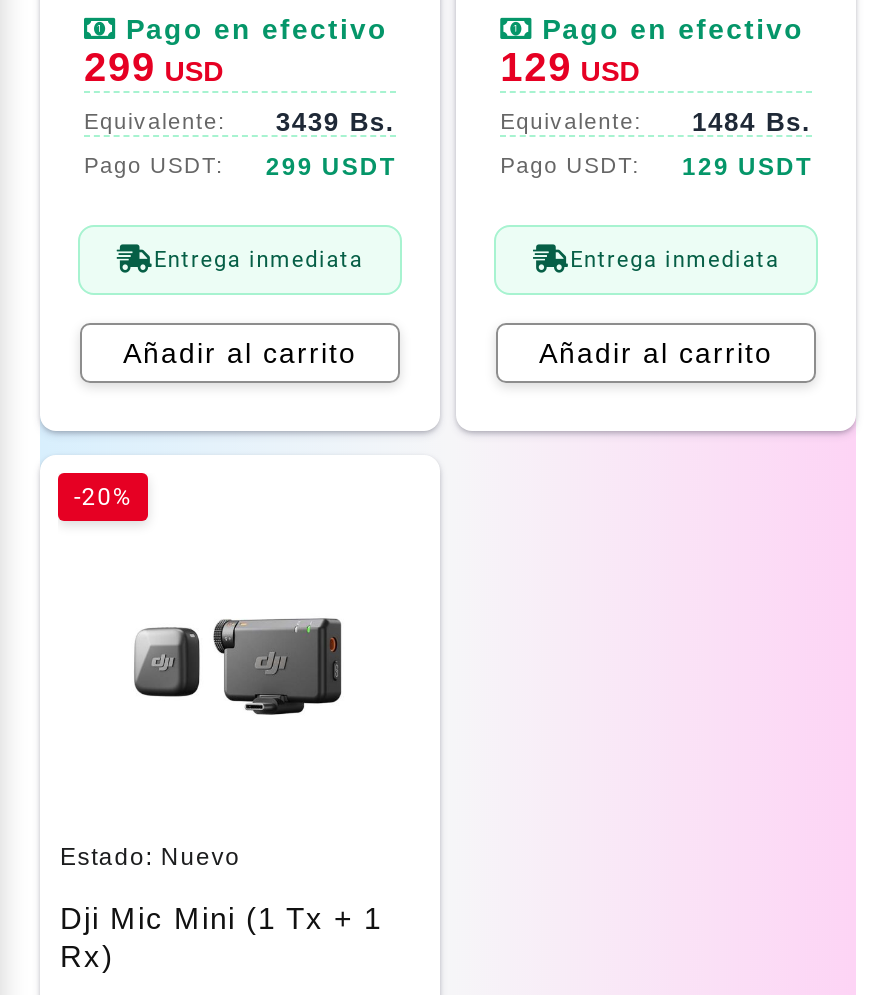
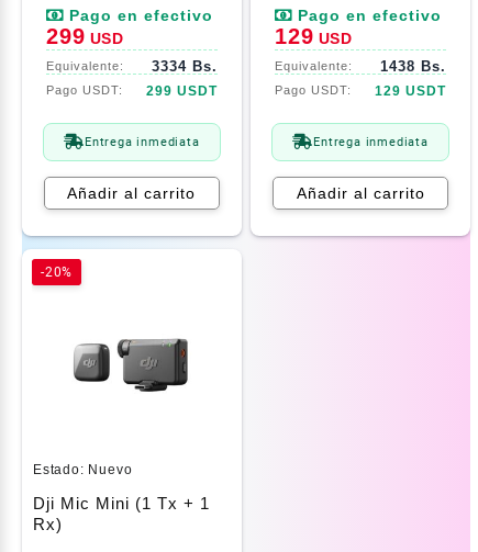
[276,106,396,136] 3439 Bs. -> [152,58,217,74] 3334 Bs.
[692,106,812,136] 1484 Bs. -> [380,58,446,74] 1438 Bs.

